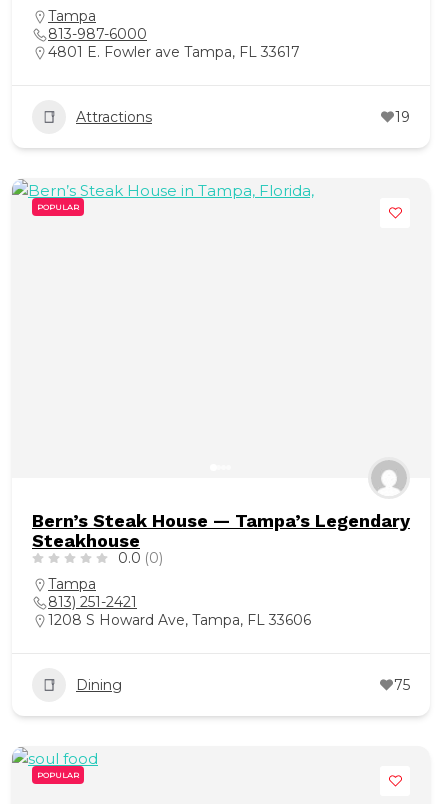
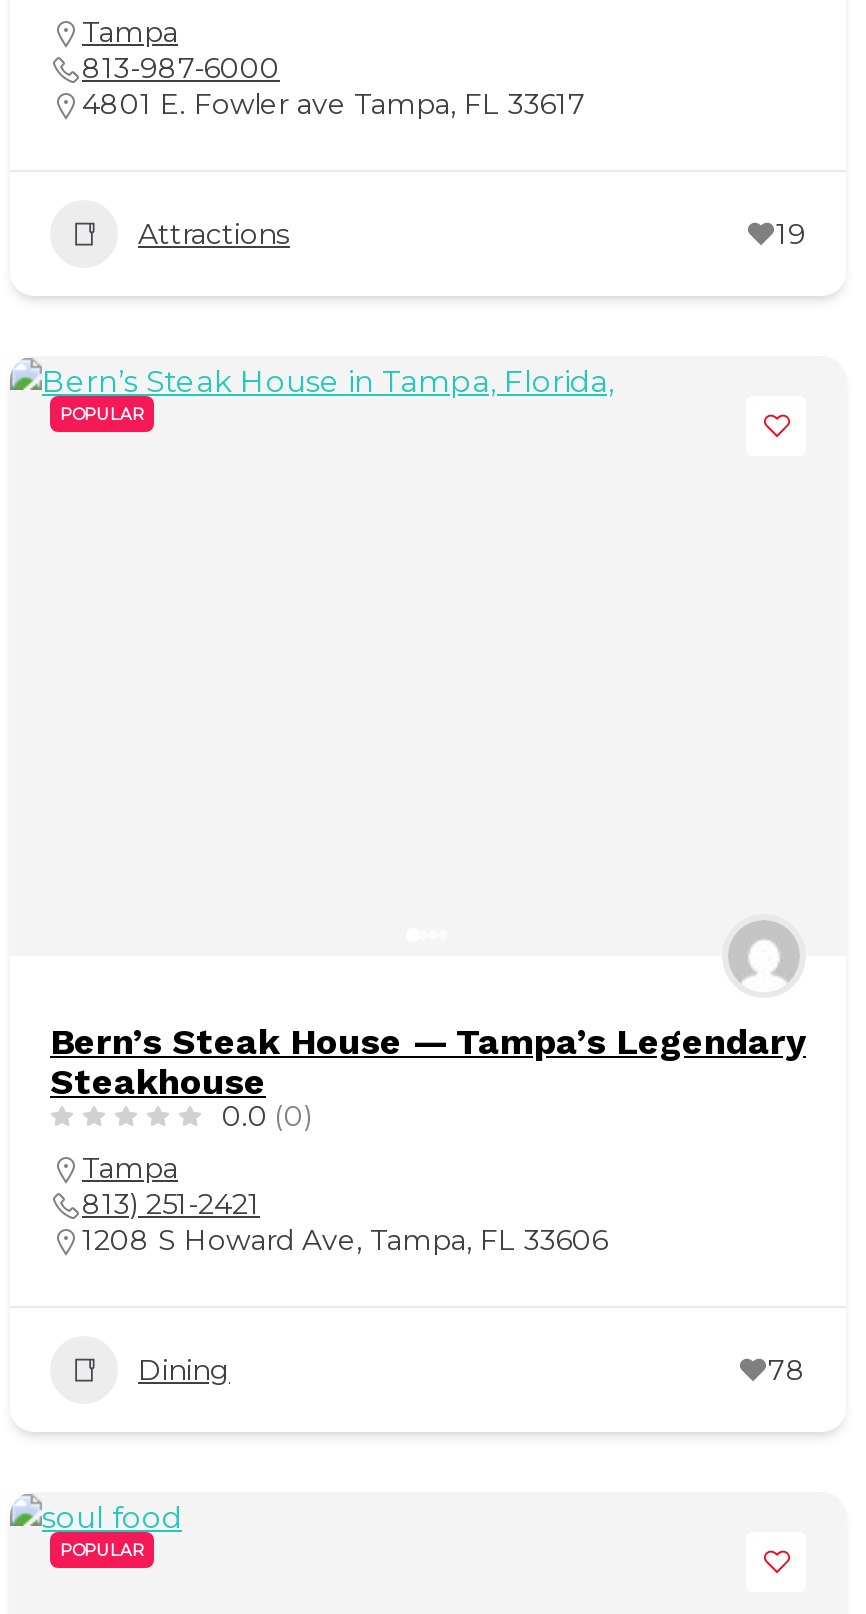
[394,675,410,693] 75 -> [768,1351,806,1387] 78

